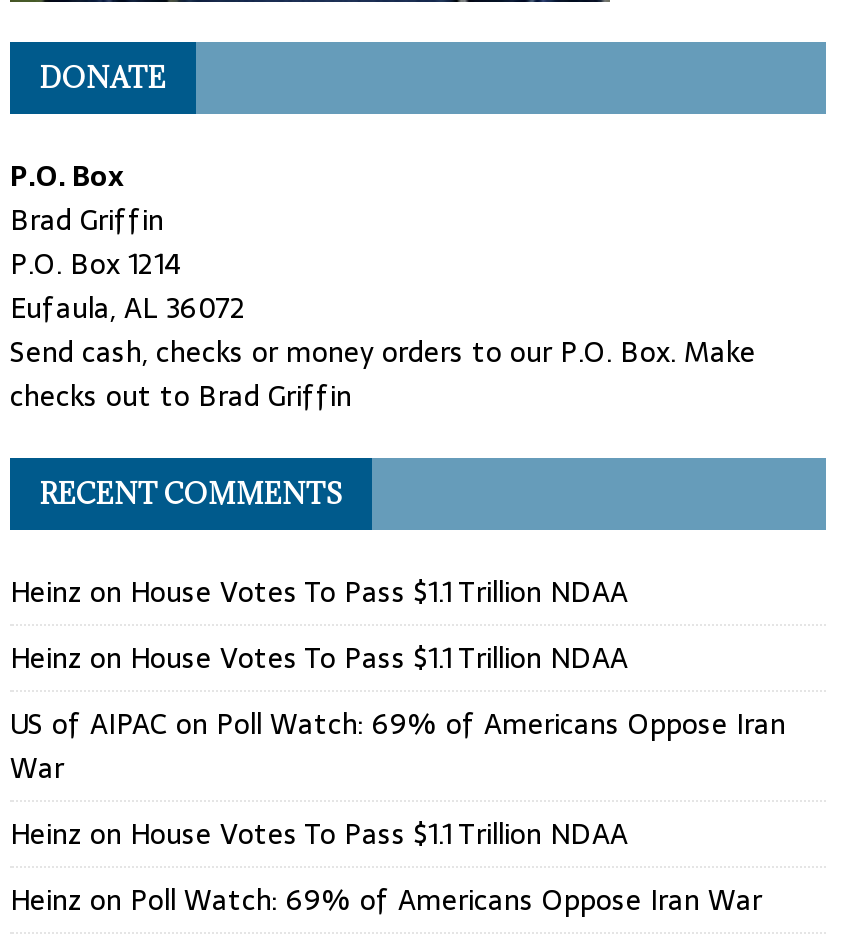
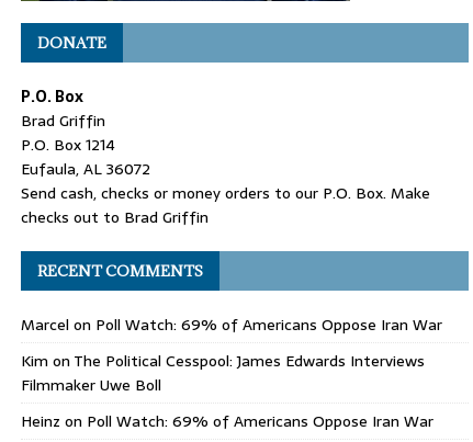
[10,571,786,857] Heinz on House Votes To Pass $1.1 Trillion NDAA | Heinz on House Votes To Pass $1.1 Trillion NDAA | US of AIPAC on Poll Watch: 69% of Americans Oppose Iran | War | Heinz on House Votes To Pass $1.1 Trillion NDAA -> [21,313,442,397] Marcel on Poll Watch: 69% of Americans Oppose Iran War | Kim on The Political Cesspool: James Edwards Interviews | Filmmaker Uwe Boll

